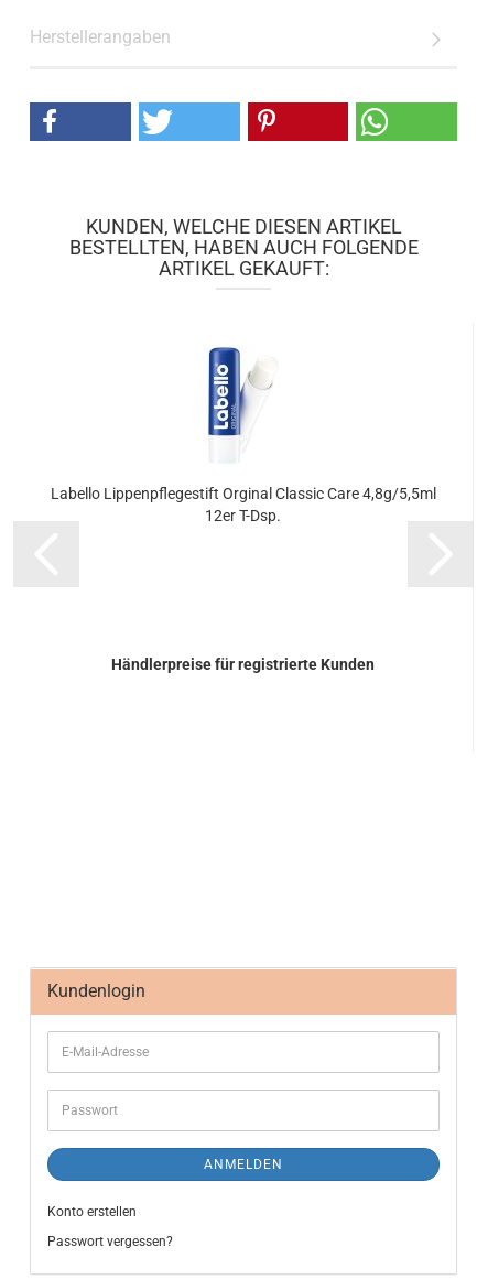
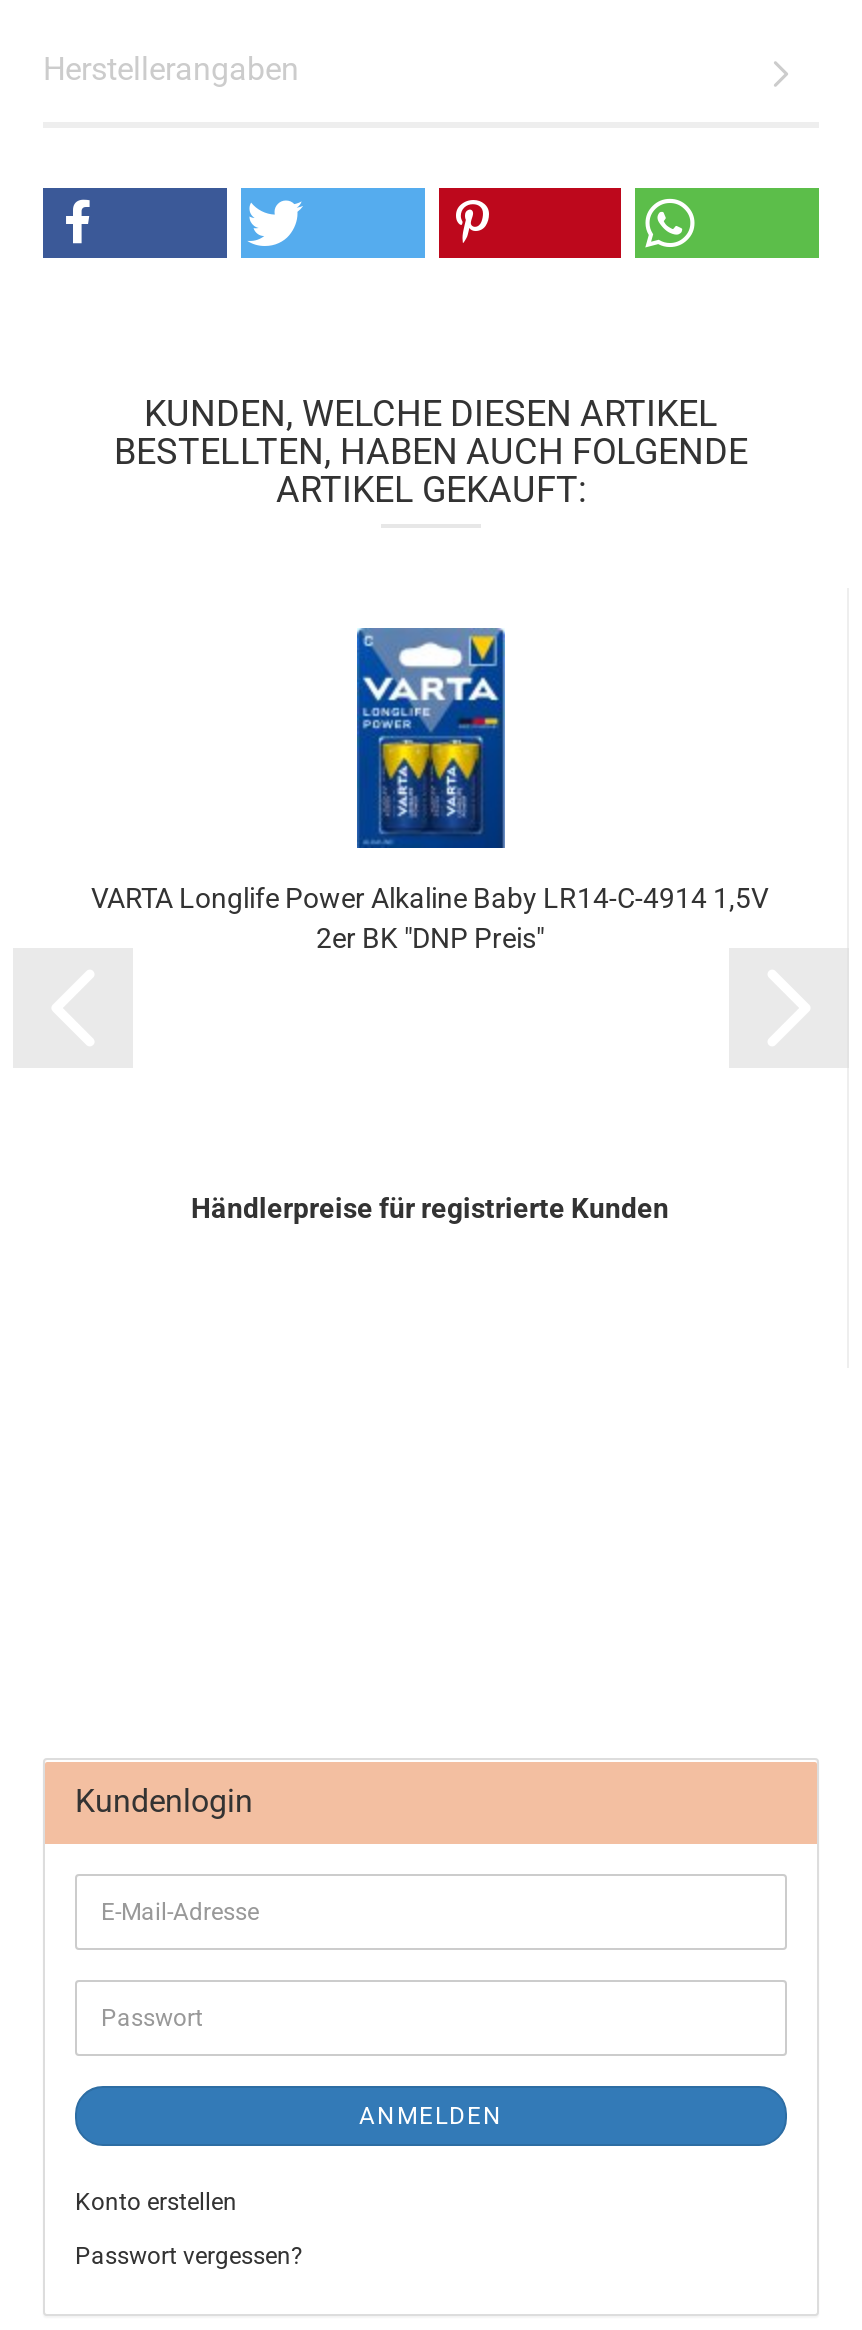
[50,345,436,524] [image] | Labello Lippenpflegestift Orginal Classic Care 4,8g/5,5ml | 12er T-Dsp. -> [91,626,769,954] [image] | VARTA Longlife Power Alkaline Baby LR14-C-4914 1,5V | 2er BK "DNP Preis"

